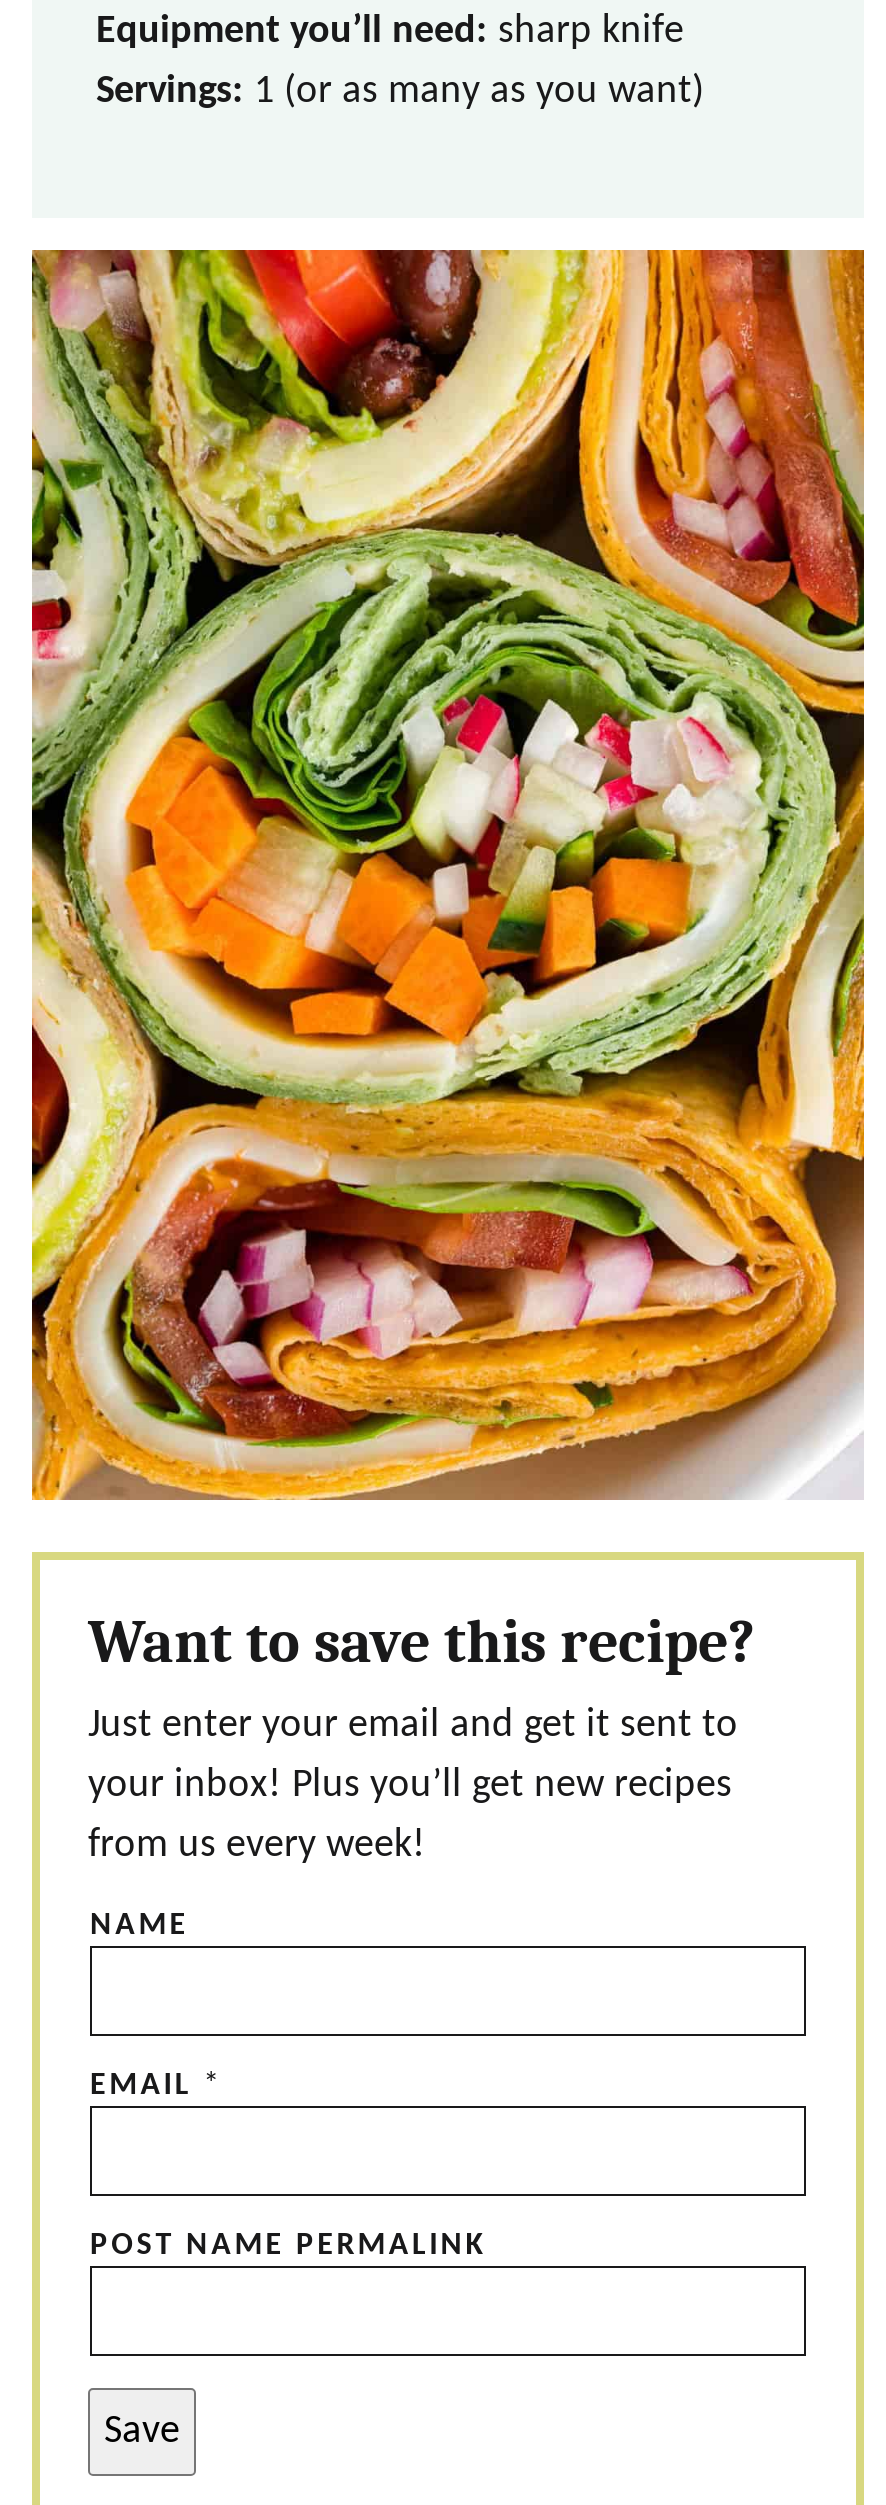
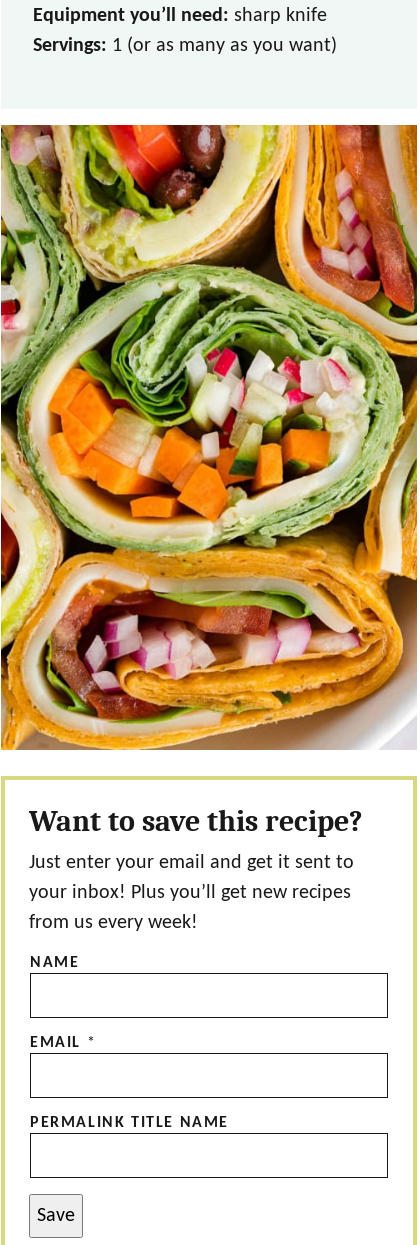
[90,2230,487,2262] POST NAME PERMALINK -> [30,1115,229,1131] PERMALINK TITLE NAME

